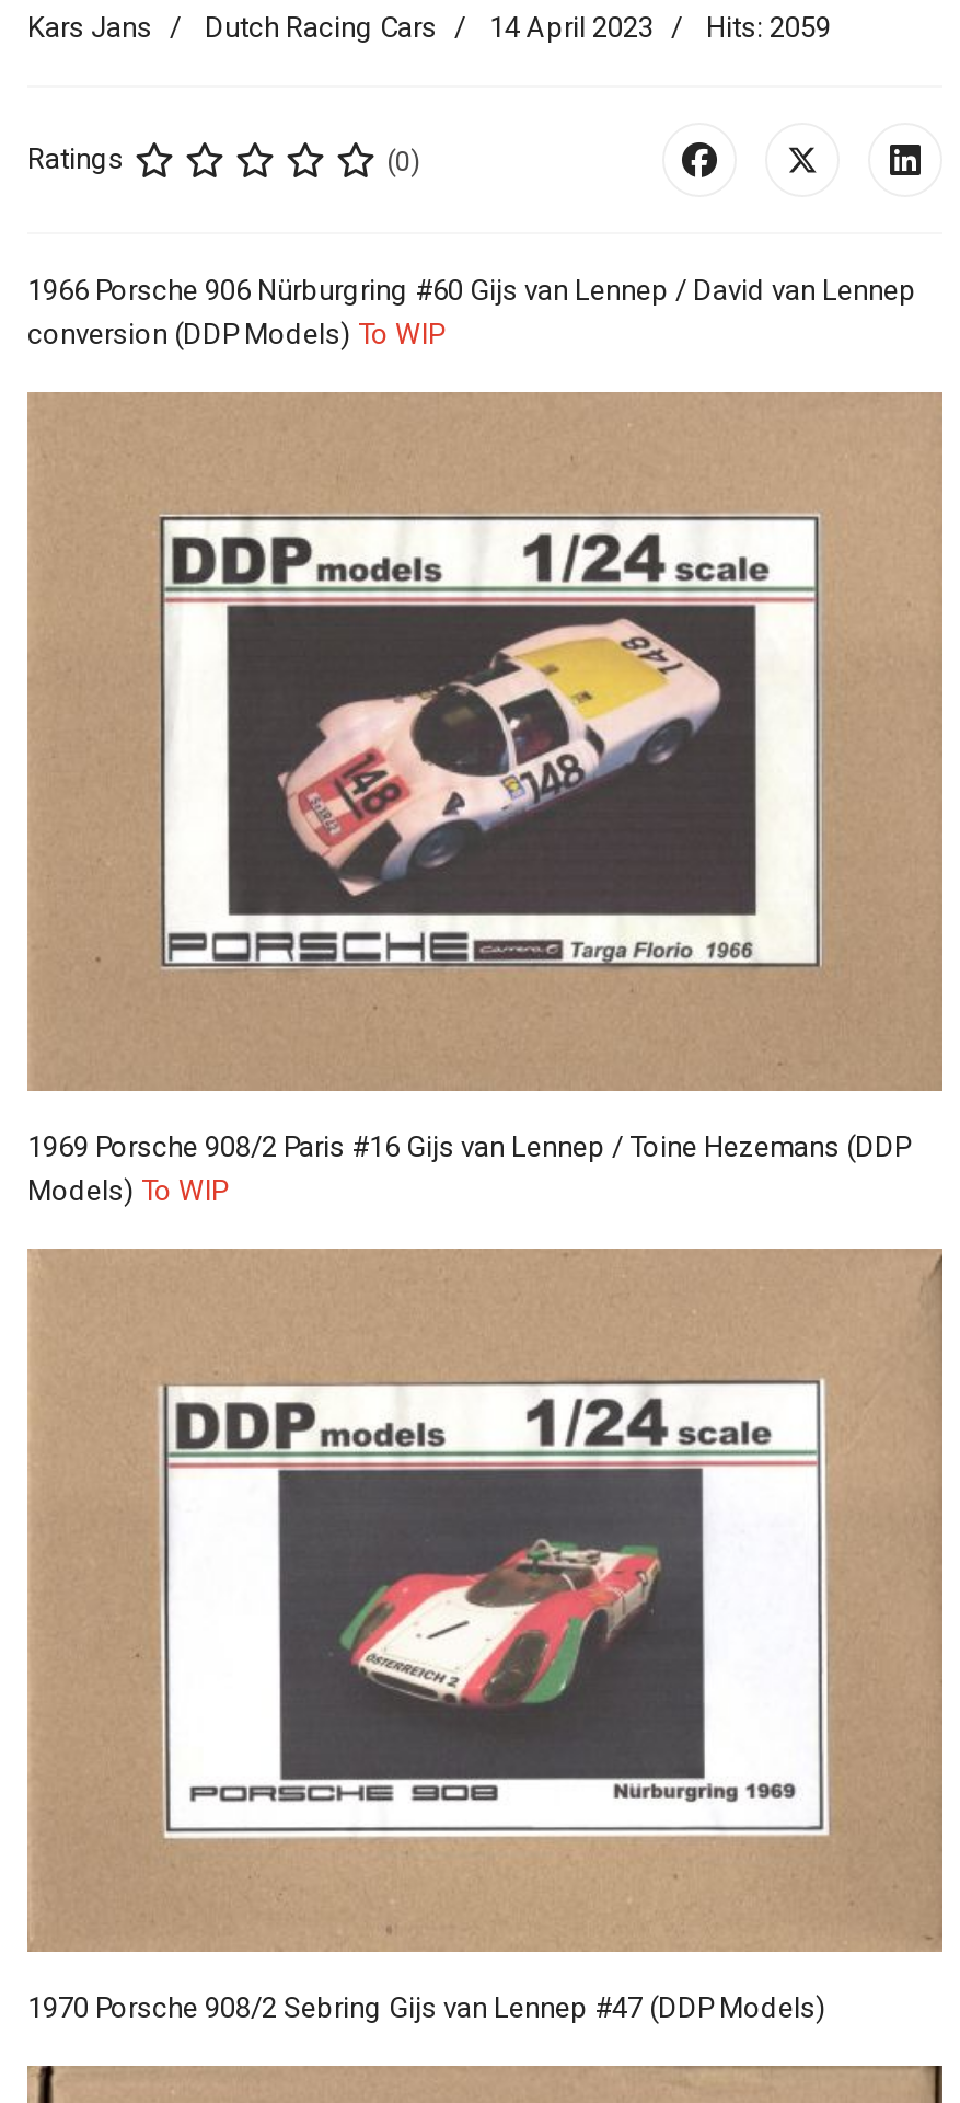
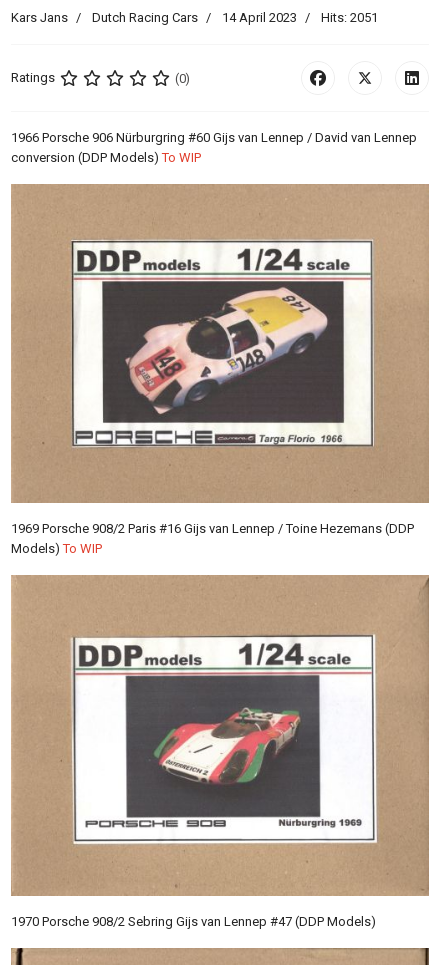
[27,11,831,44] Kars Jans Dutch Racing Cars 14 April 2023 Hits: 2059 -> [11,10,378,25] Kars Jans Dutch Racing Cars 14 April 2023 Hits: 2051

